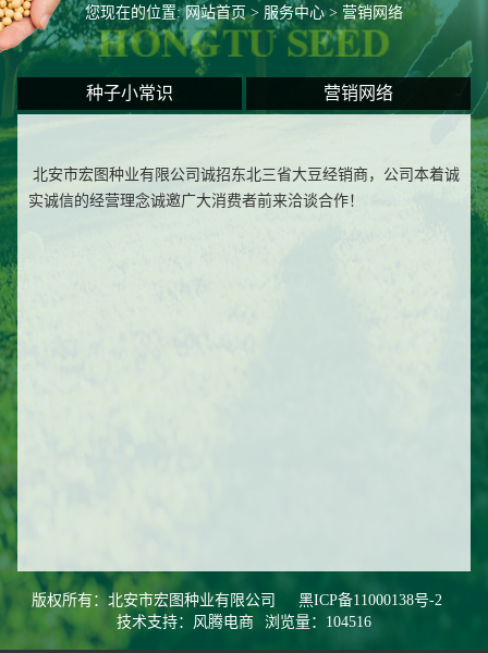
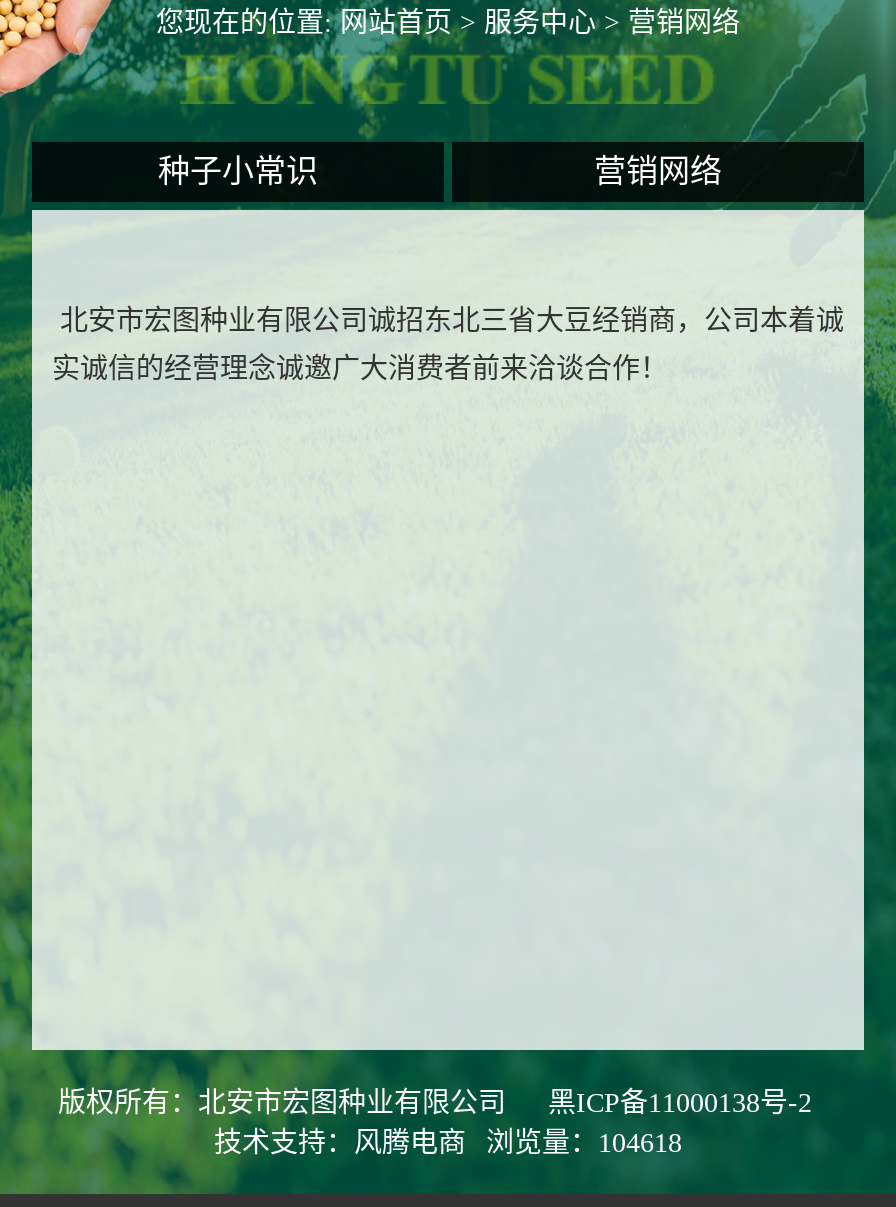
[117,614,371,630] 技术支持：风腾电商 浏览量：104516 -> [214,1128,682,1158] 技术支持：风腾电商 浏览量：104618

